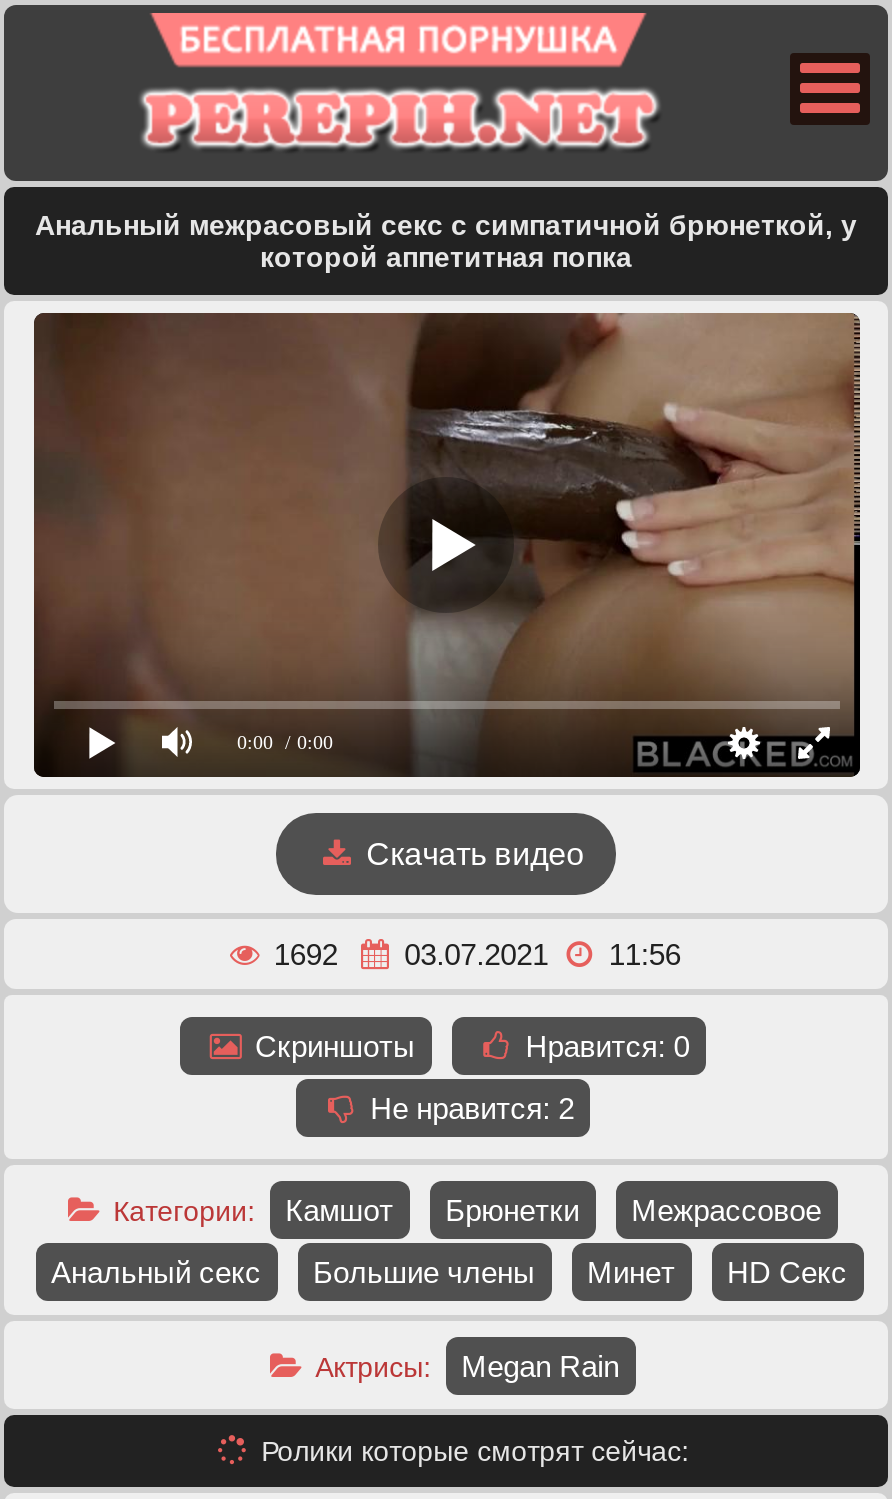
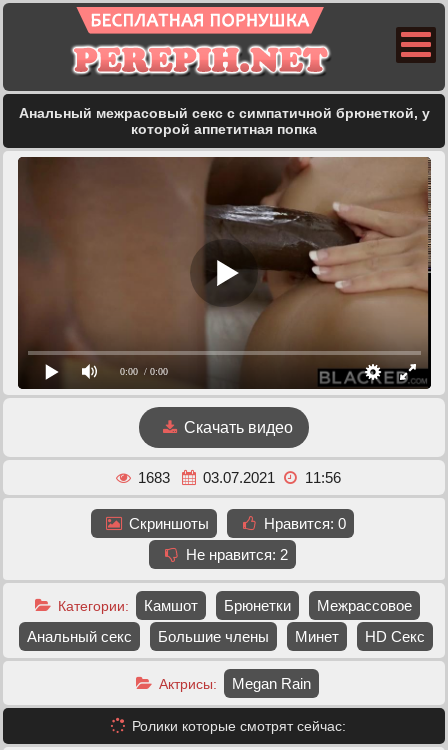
[266,938,681,972] 1692 03.07.2021 11:56 -> [134,469,341,486] 1683 03.07.2021 11:56

